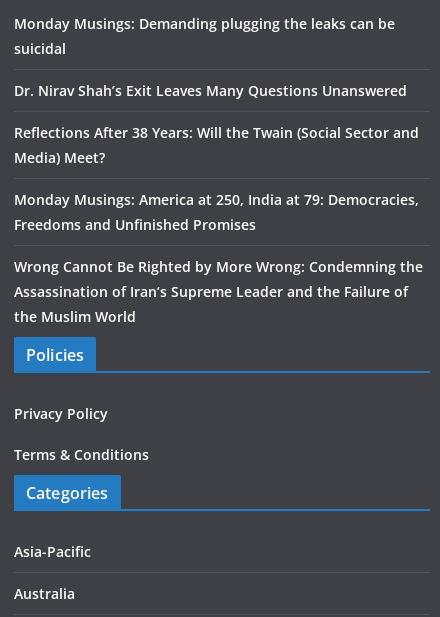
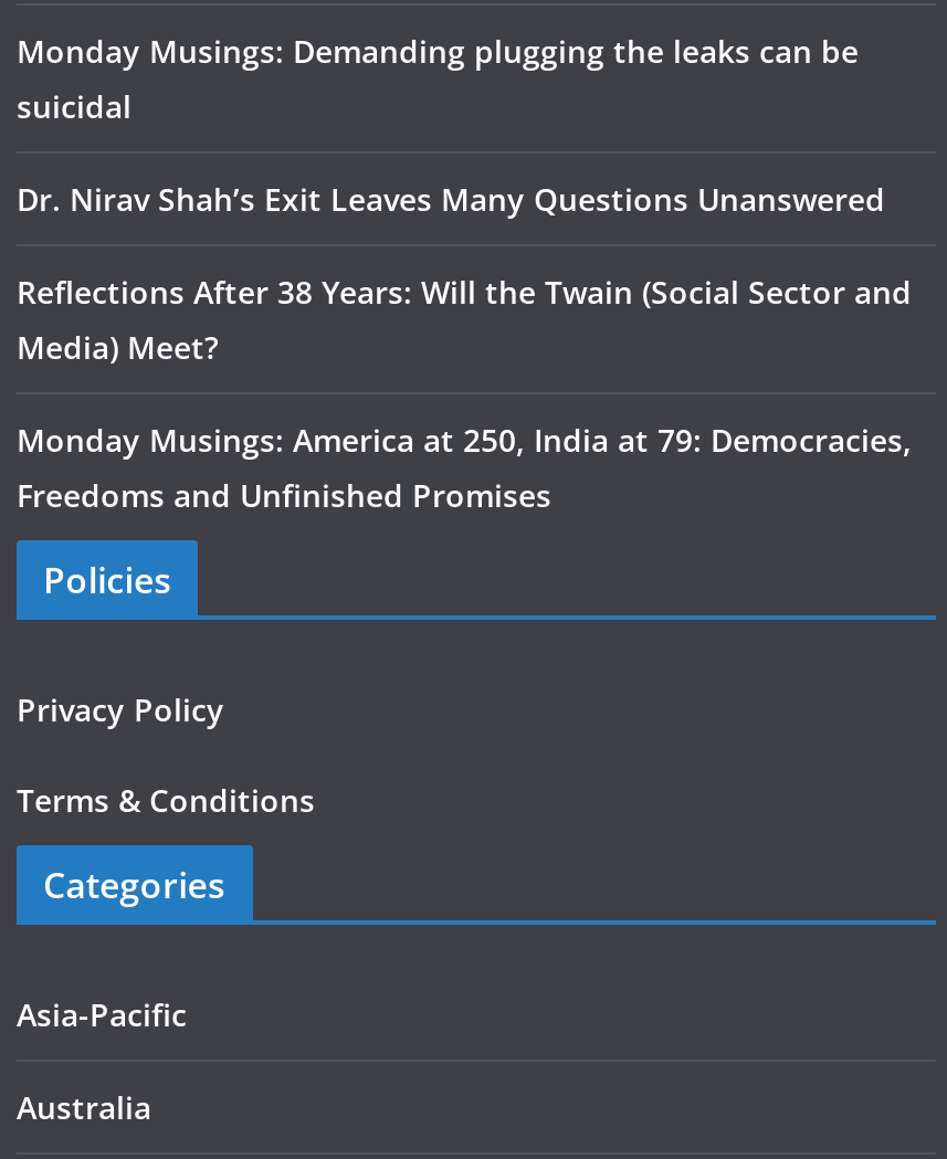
[14,257,423,326] Wrong Cannot Be Righted by More Wrong: Condemning the | Assassination of Iran’s Supreme Leader and the Failure of | the Muslim World -> none

